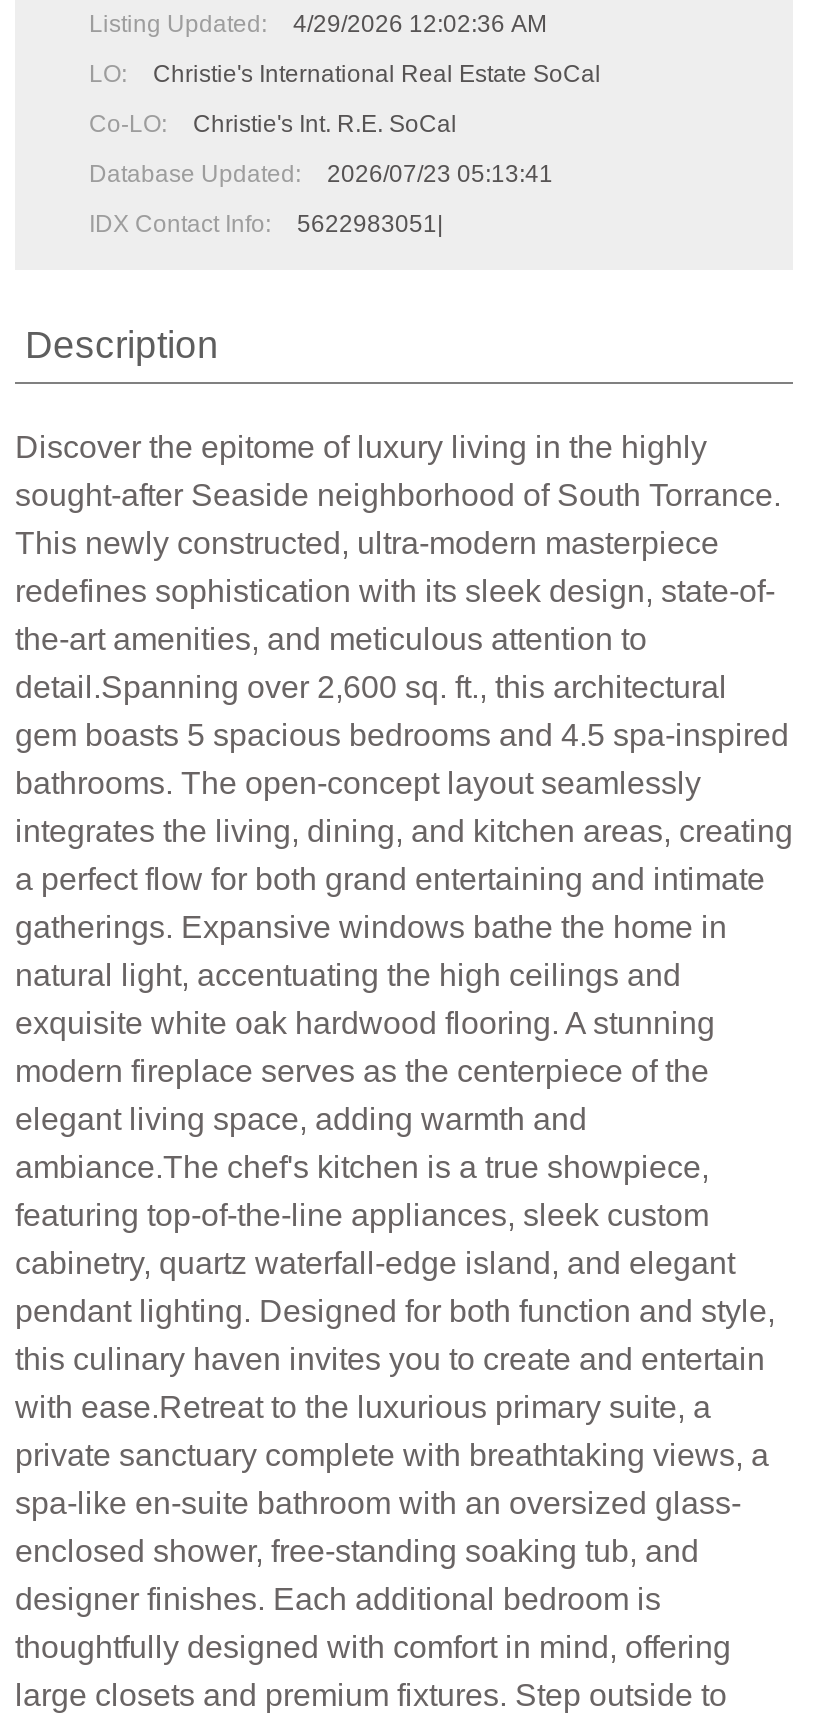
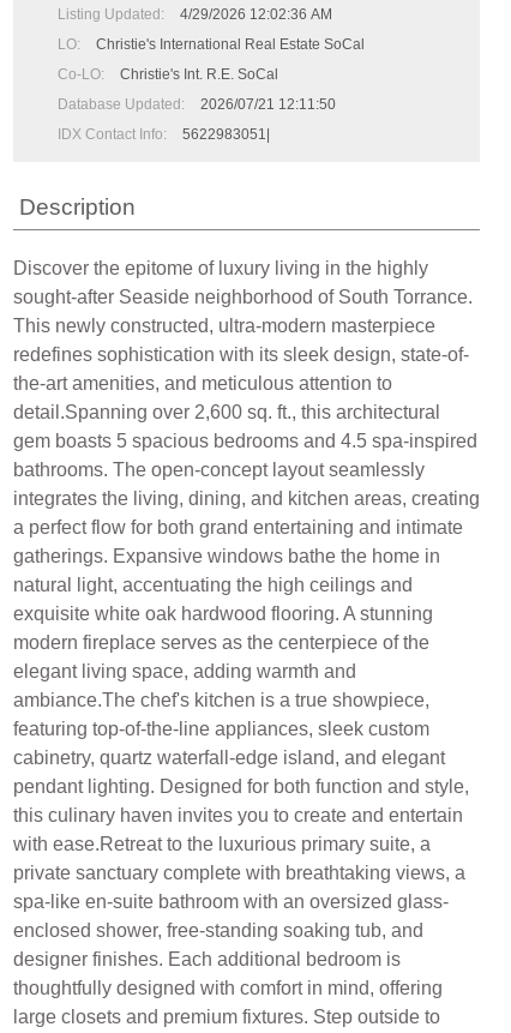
[89,161,553,189] Database Updated: 2026/07/23 05:13:41 -> [58,96,336,113] Database Updated: 2026/07/21 12:11:50

